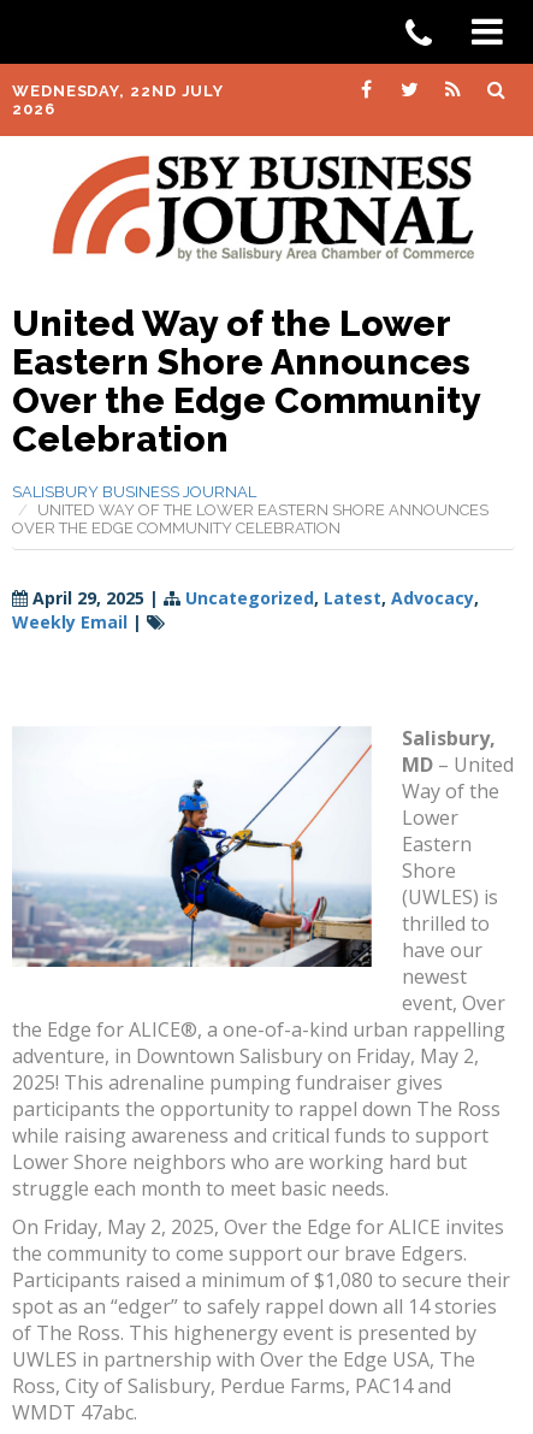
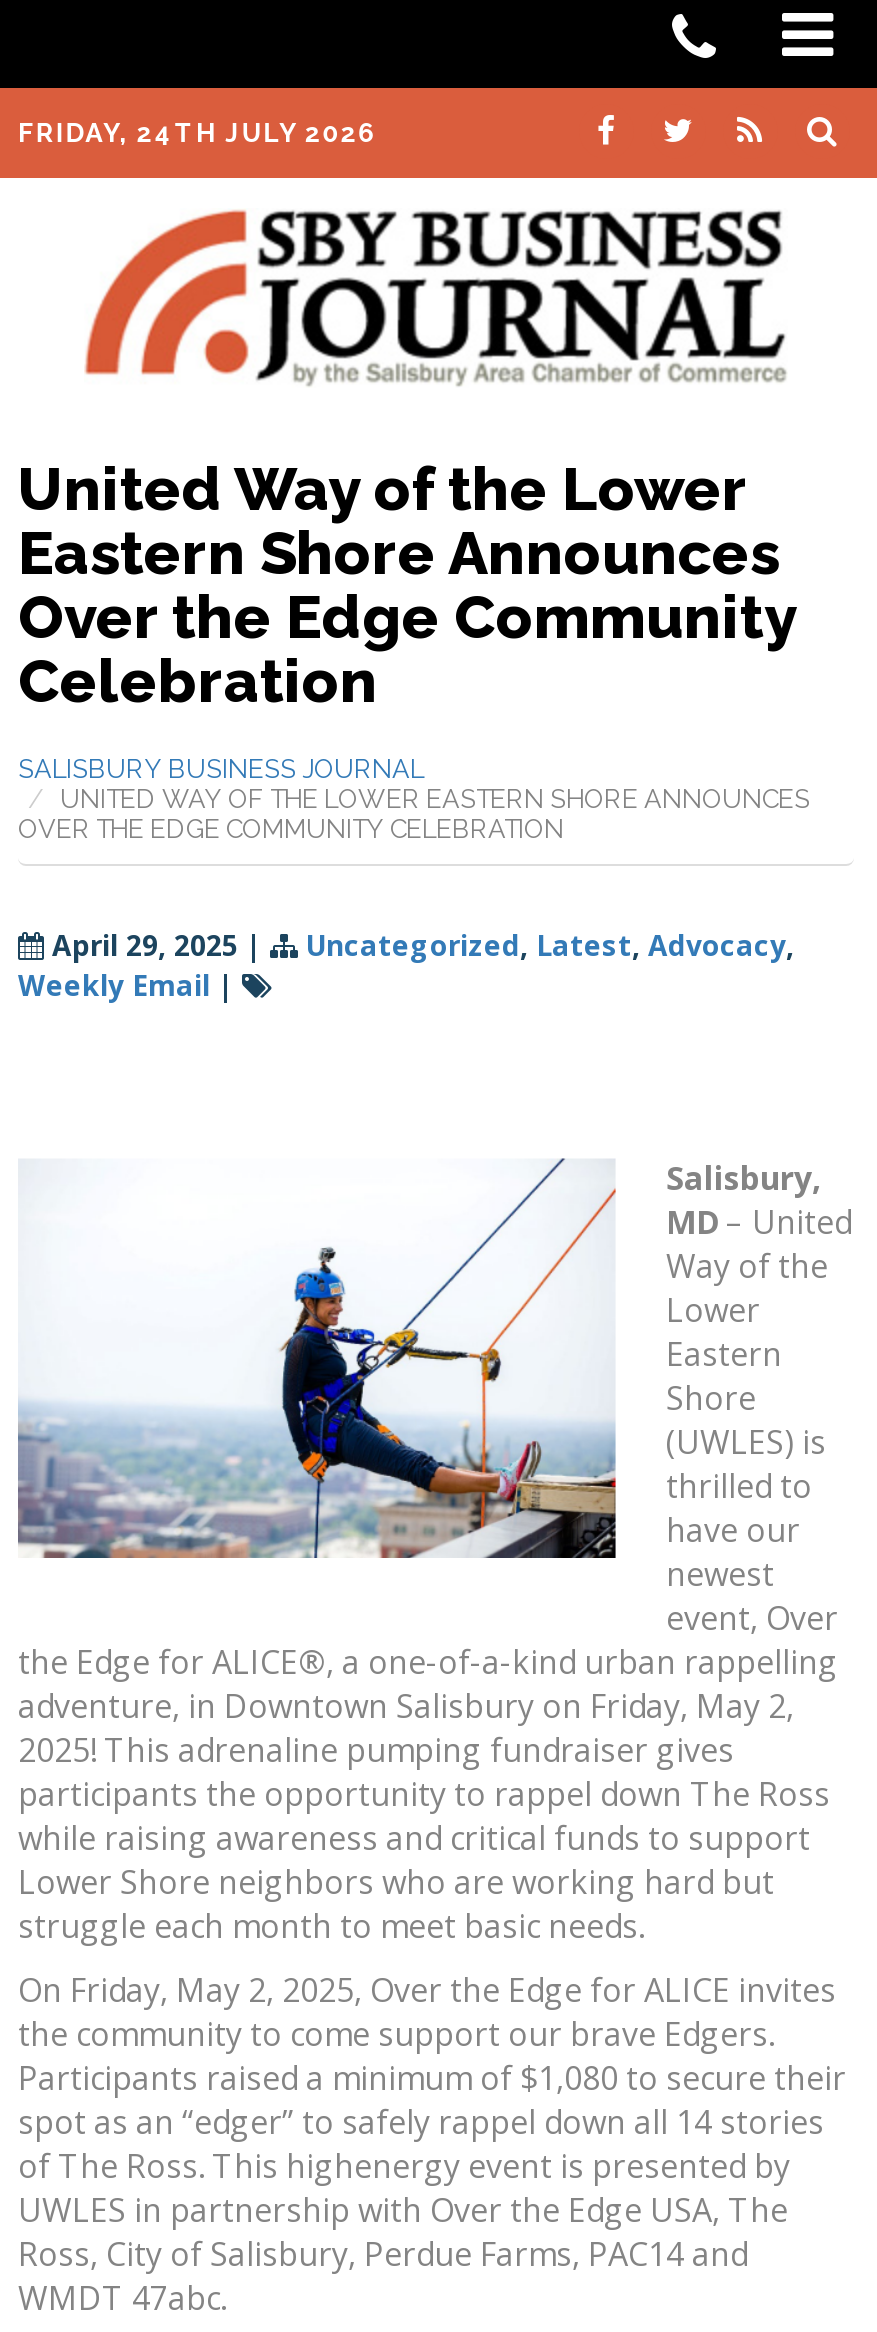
[12,82,224,118] WEDNESDAY, 22ND JULY | 2026 -> [18,118,376,148] FRIDAY, 24TH JULY 2026

